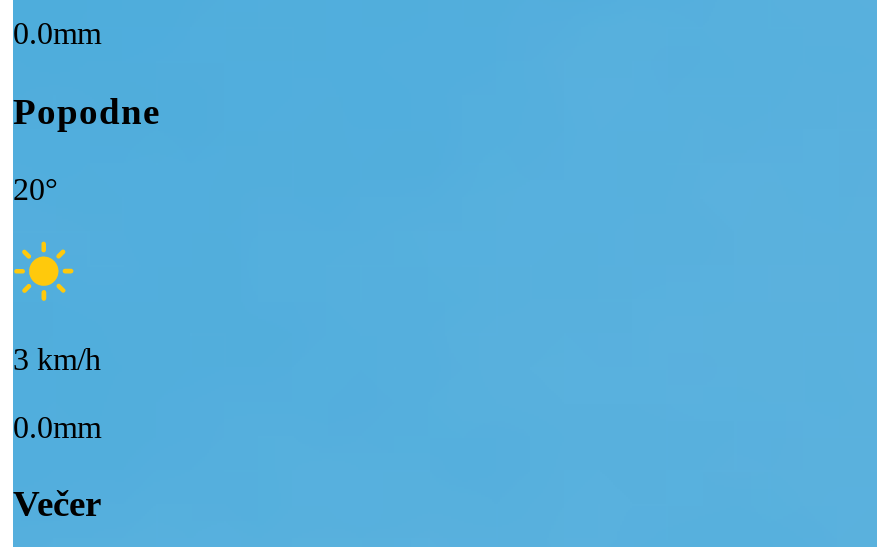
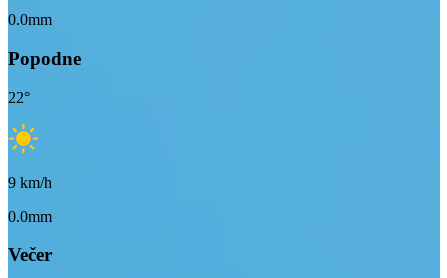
[13,171,57,205] 20° -> [8,88,30,105] 22°
[13,341,101,375] 3 km/h -> [8,173,52,190] 9 km/h

